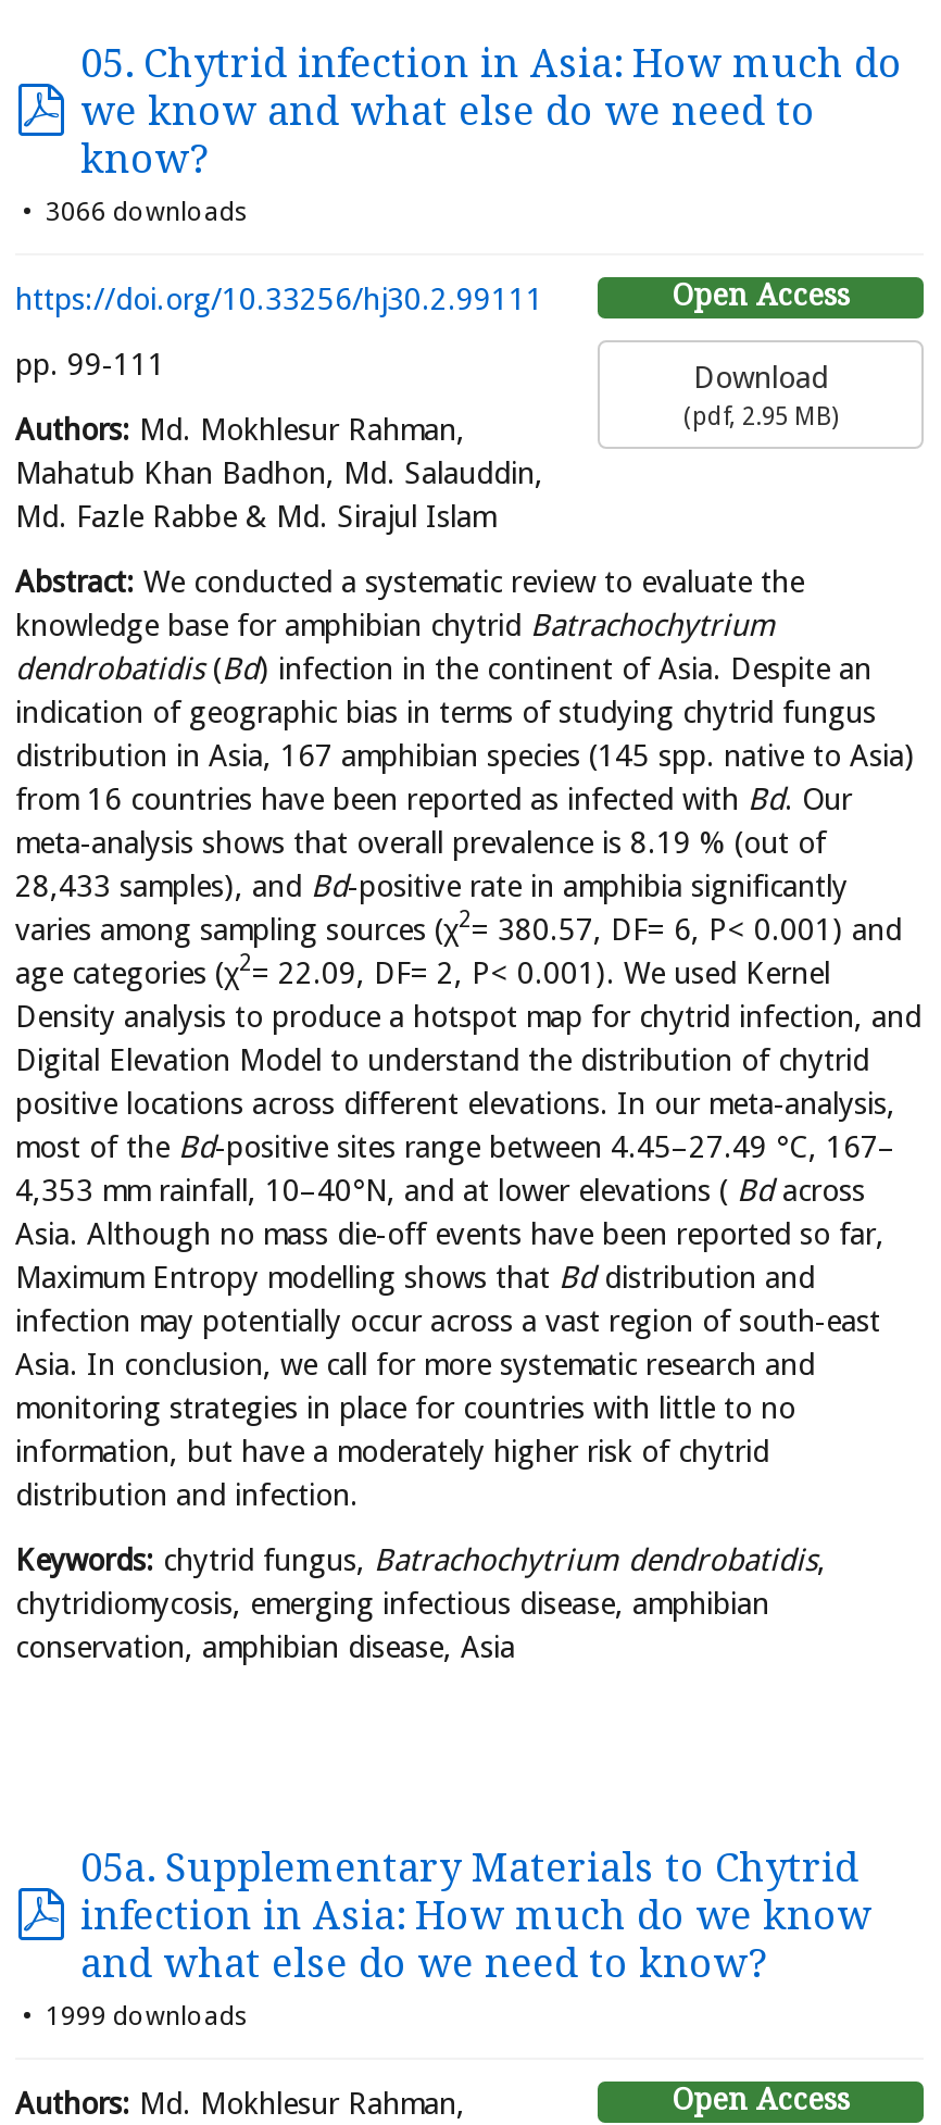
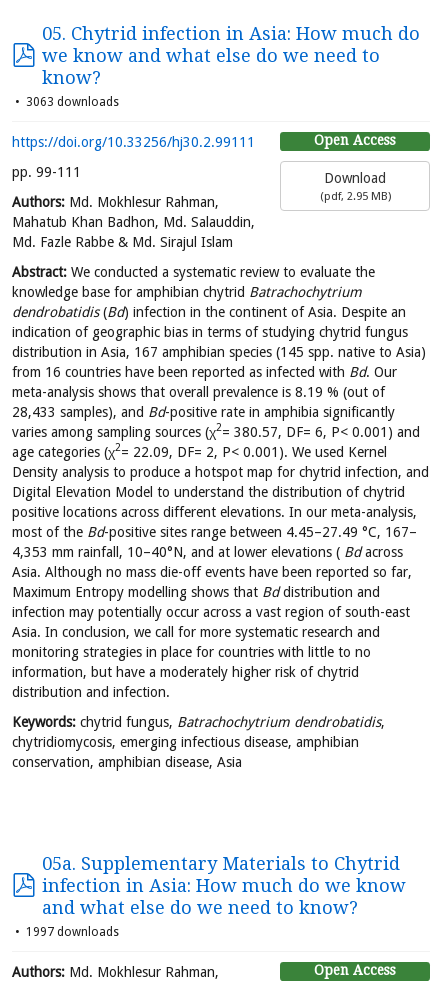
[39,196,248,227] 3066 downloads -> [23,95,119,109] 3063 downloads
[39,2000,248,2031] 1999 downloads -> [23,925,119,939] 1997 downloads

